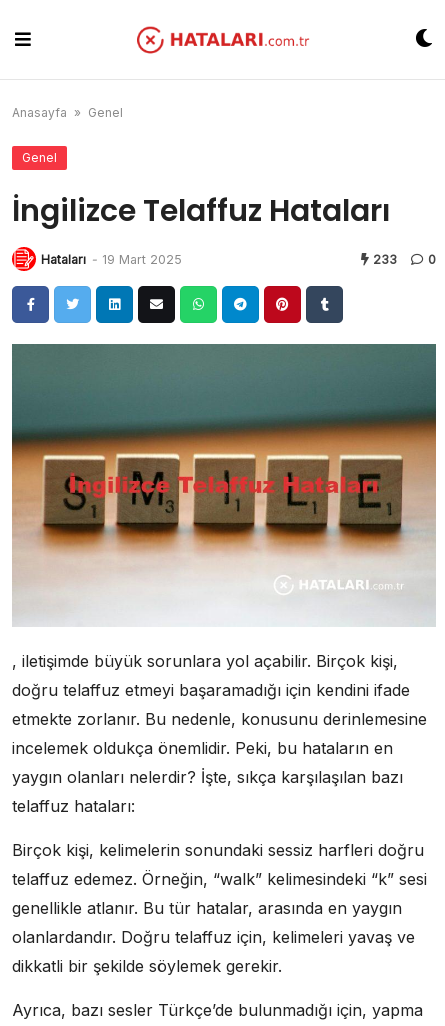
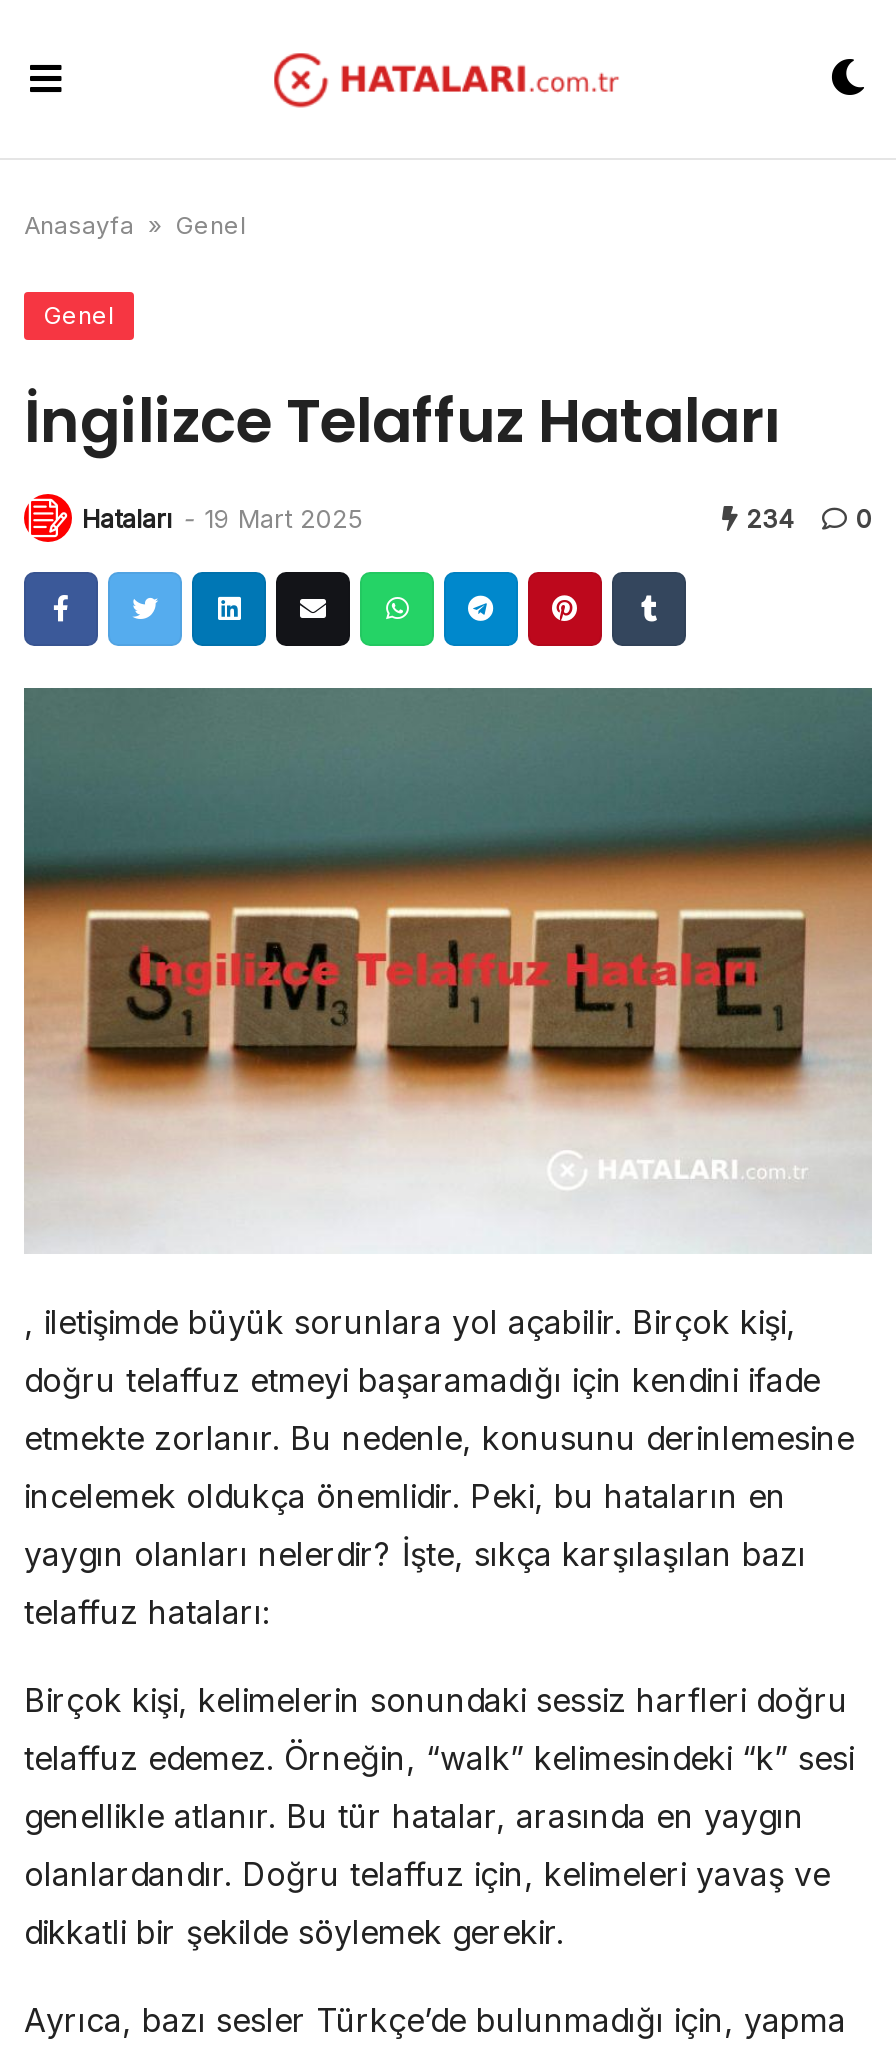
[369,251,436,266] 233 0 -> [738,503,872,533] 234 0

